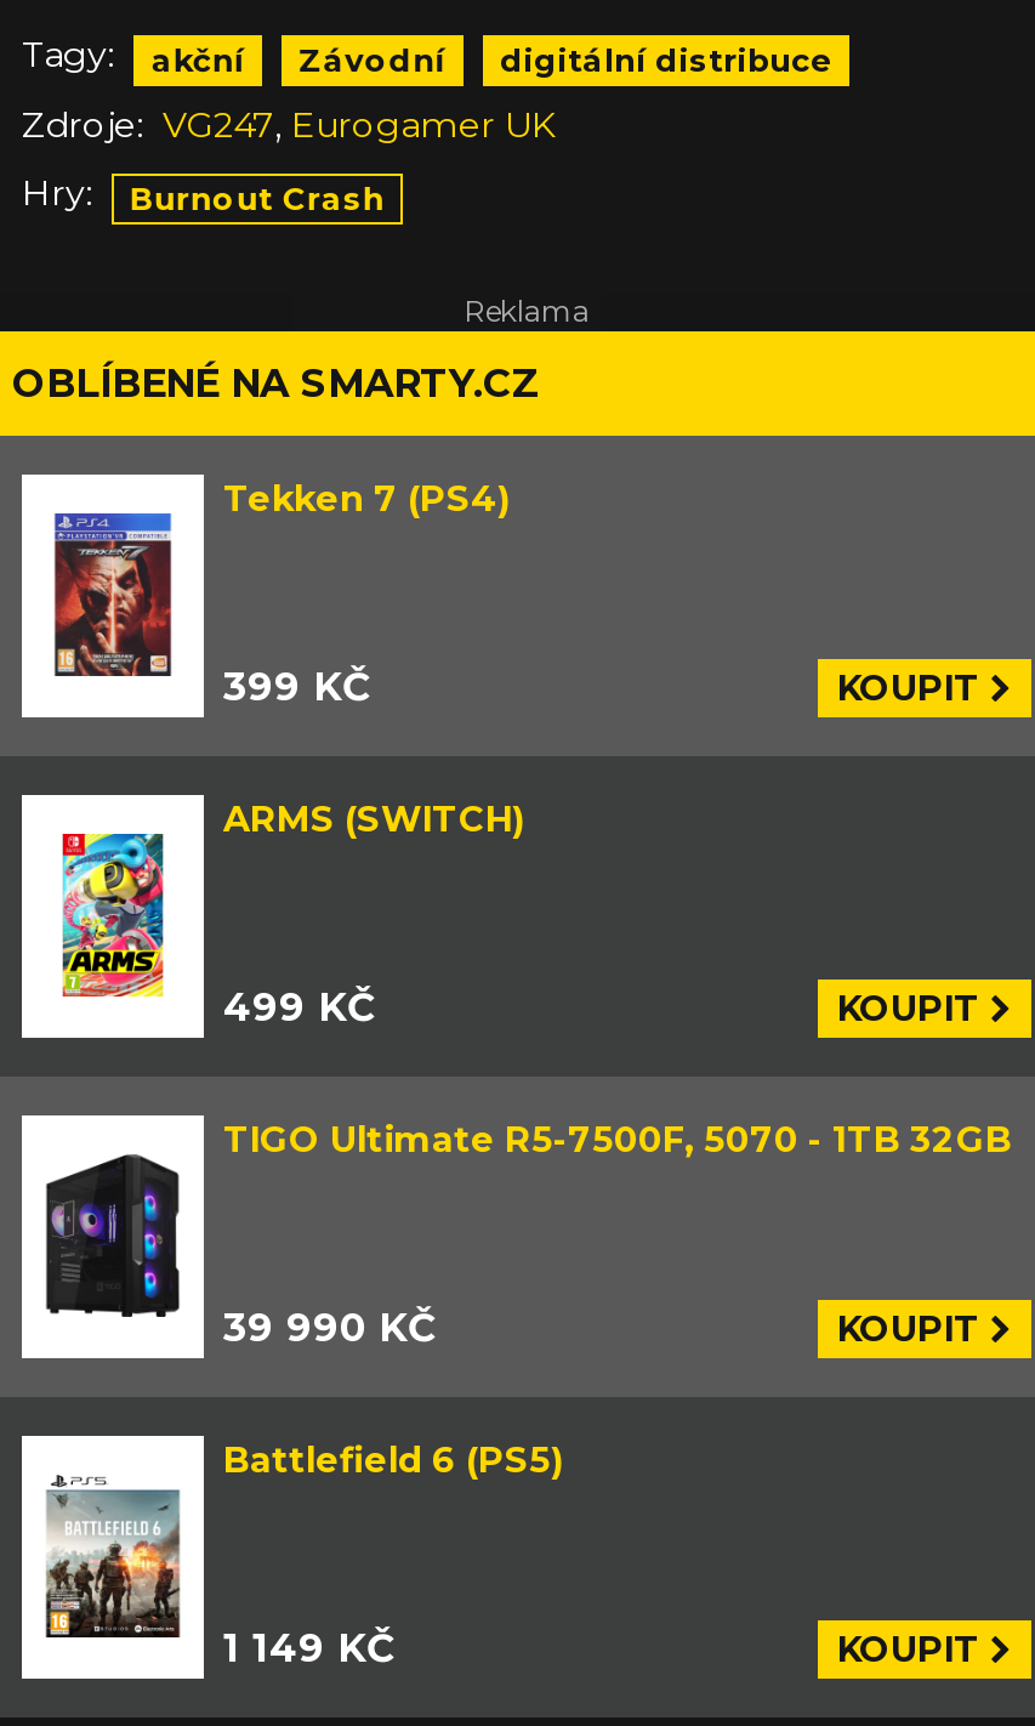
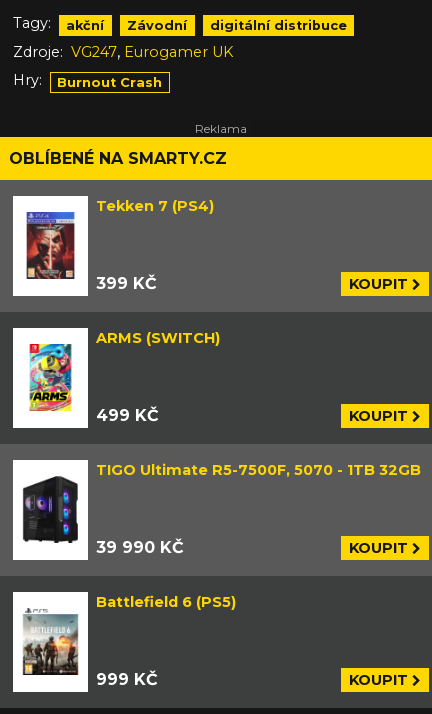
[223,1625,396,1671] 1 149 KČ -> [96,670,158,689] 999 KČ

